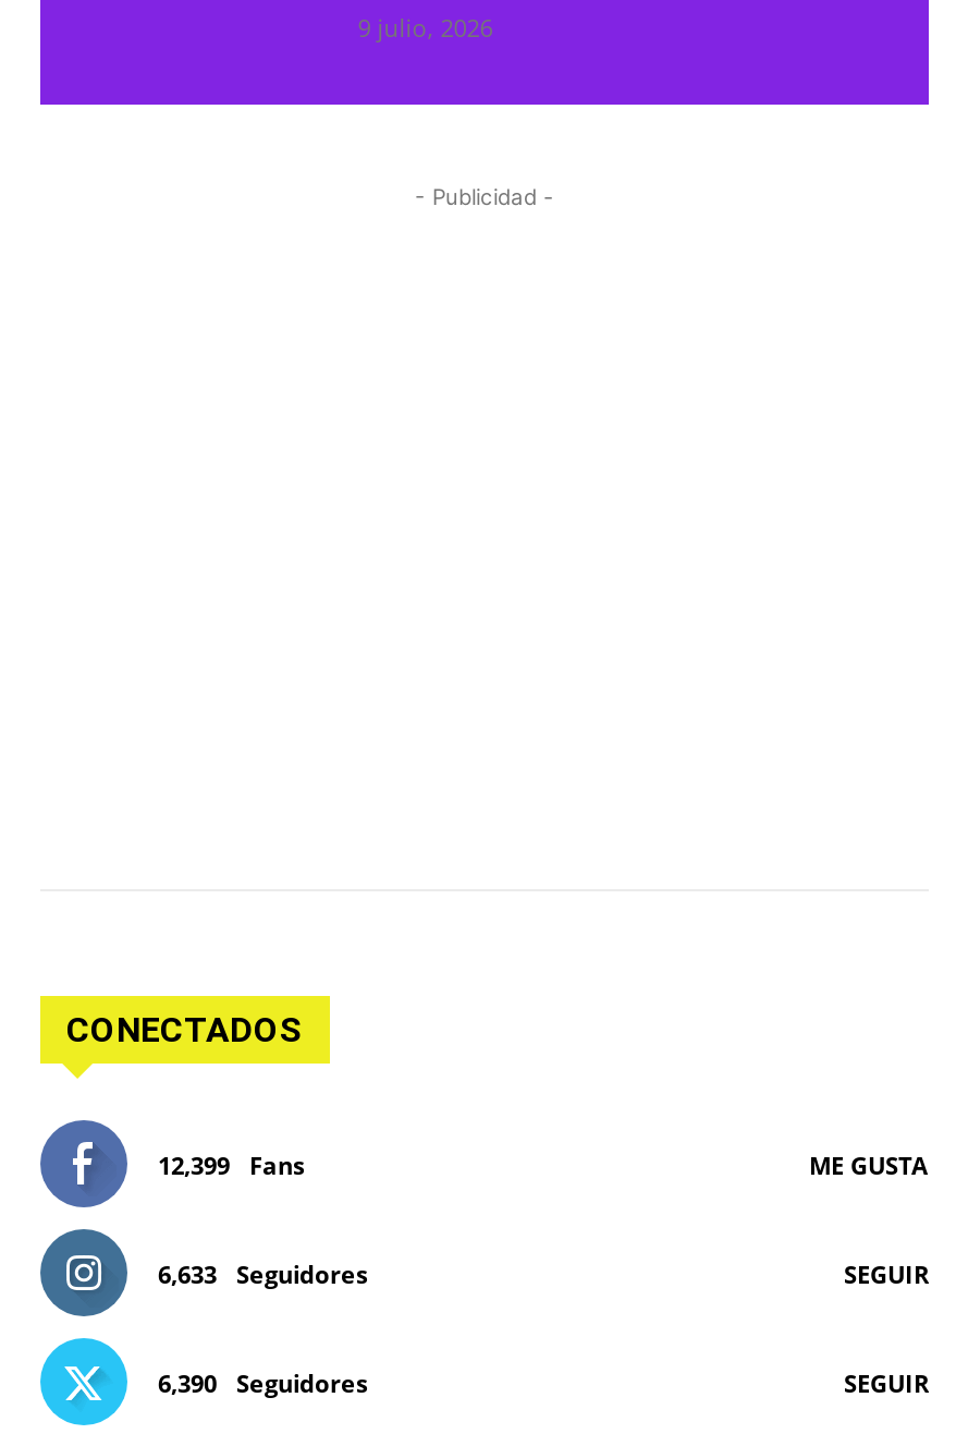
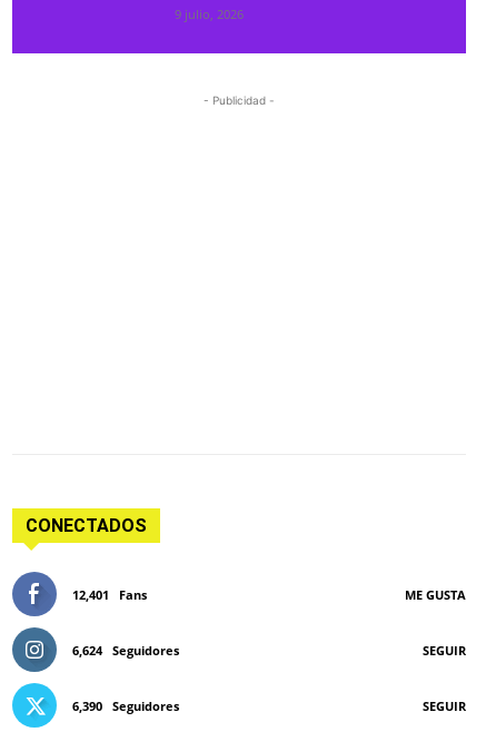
[158,1149,304,1181] 12,399 Fans -> [72,586,147,603] 12,401 Fans
[158,1258,367,1290] 6,633 Seguidores -> [72,642,179,659] 6,624 Seguidores

